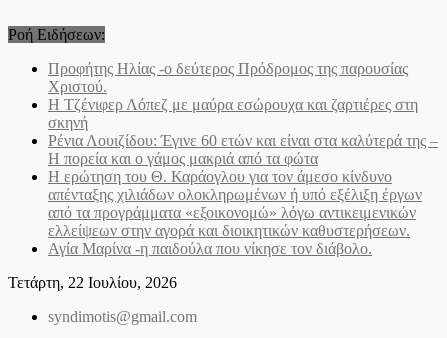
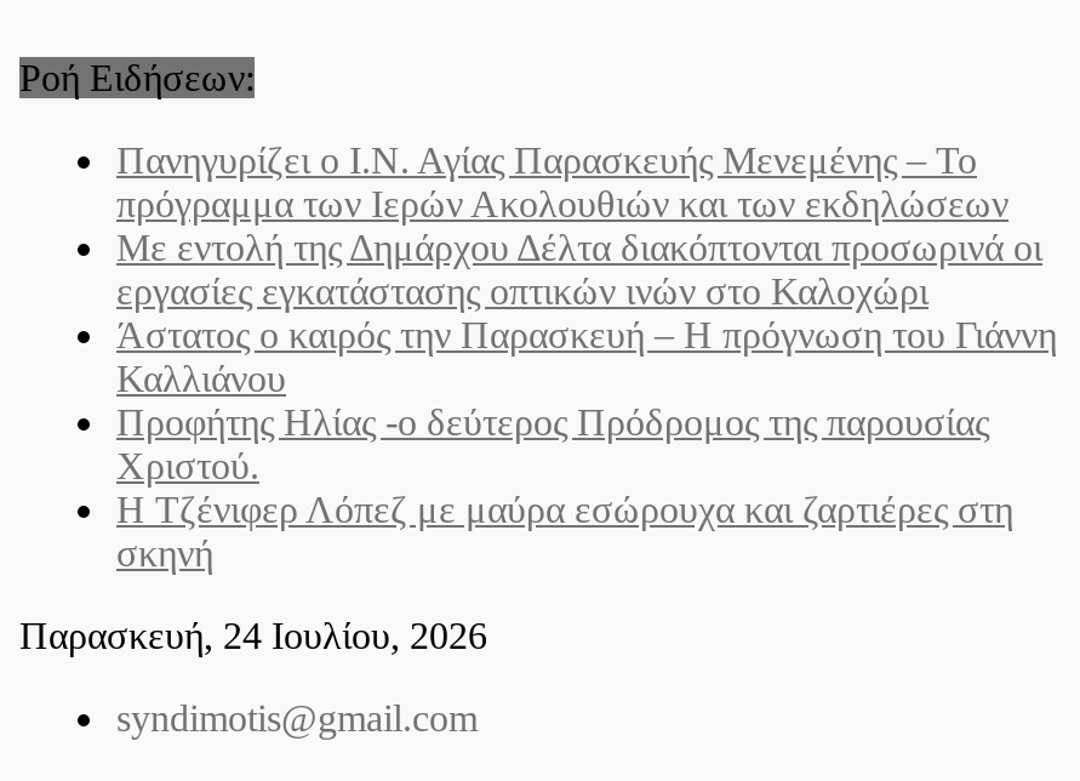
none -> [116,139,1057,399] Πανηγυρίζει ο Ι.Ν. Αγίας Παρασκευής Μενεμένης – Το | πρόγραμμα των Ιερών Ακολουθιών και των εκδηλώσεων | Με εντολή της Δημάρχου Δέλτα διακόπτονται προσωρινά οι | εργασίες εγκατάστασης οπτικών ινών στο Καλοχώρι | Άστατος ο καιρός την Παρασκευή – Η πρόγνωση του Γιάννη | Καλλιάνου
moved [48,60,418,131] -> [116,401,1013,574]: Προφήτης Ηλίας -ο δεύτερος Πρόδρομος της παρουσίας | Χριστού. | Η Τζένιφερ Λόπεζ με μαύρα εσώρουχα και ζαρτιέρες στη | σκηνή
[8,132,438,291] Ρένια Λουιζίδου: Έγινε 60 ετών και είναι στα καλύτερά της – | Η πορεία και ο γάμος μακριά από τα φώτα | Η ερώτηση του Θ. Καράογλου για τον άμεσο κίνδυνο | απένταξης χιλιάδων ολοκληρωμένων ή υπό εξέλιξη έργων | από τα προγράμματα «εξοικονομώ» λόγω αντικειμενικών | ελλείψεων στην αγορά και διοικητικών καθυστερήσεων. | Αγία Μαρίνα -η παιδούλα που νίκησε τον διάβολο. | Τετάρτη, 22 Ιουλίου, 2026 -> [19,615,487,656] Παρασκευή, 24 Ιουλίου, 2026

